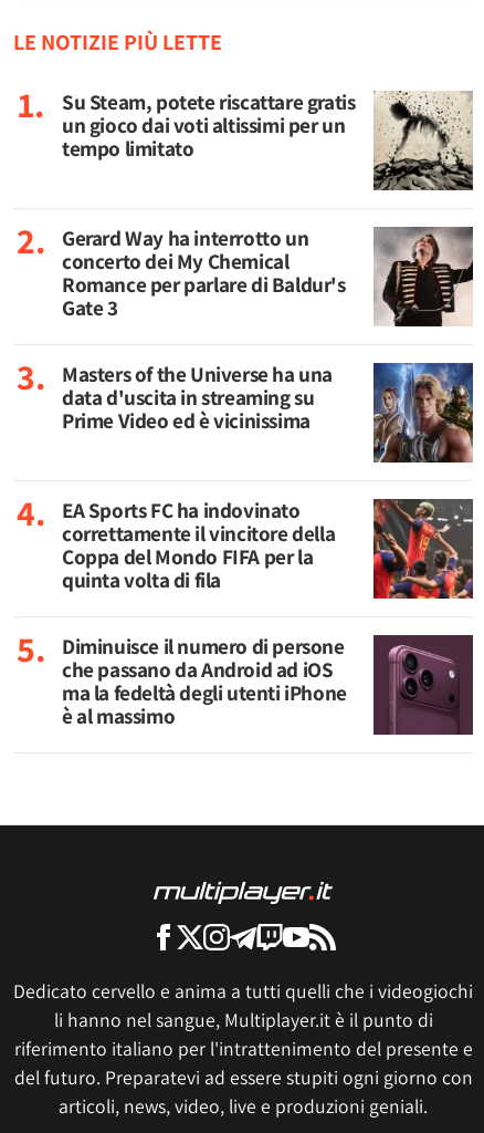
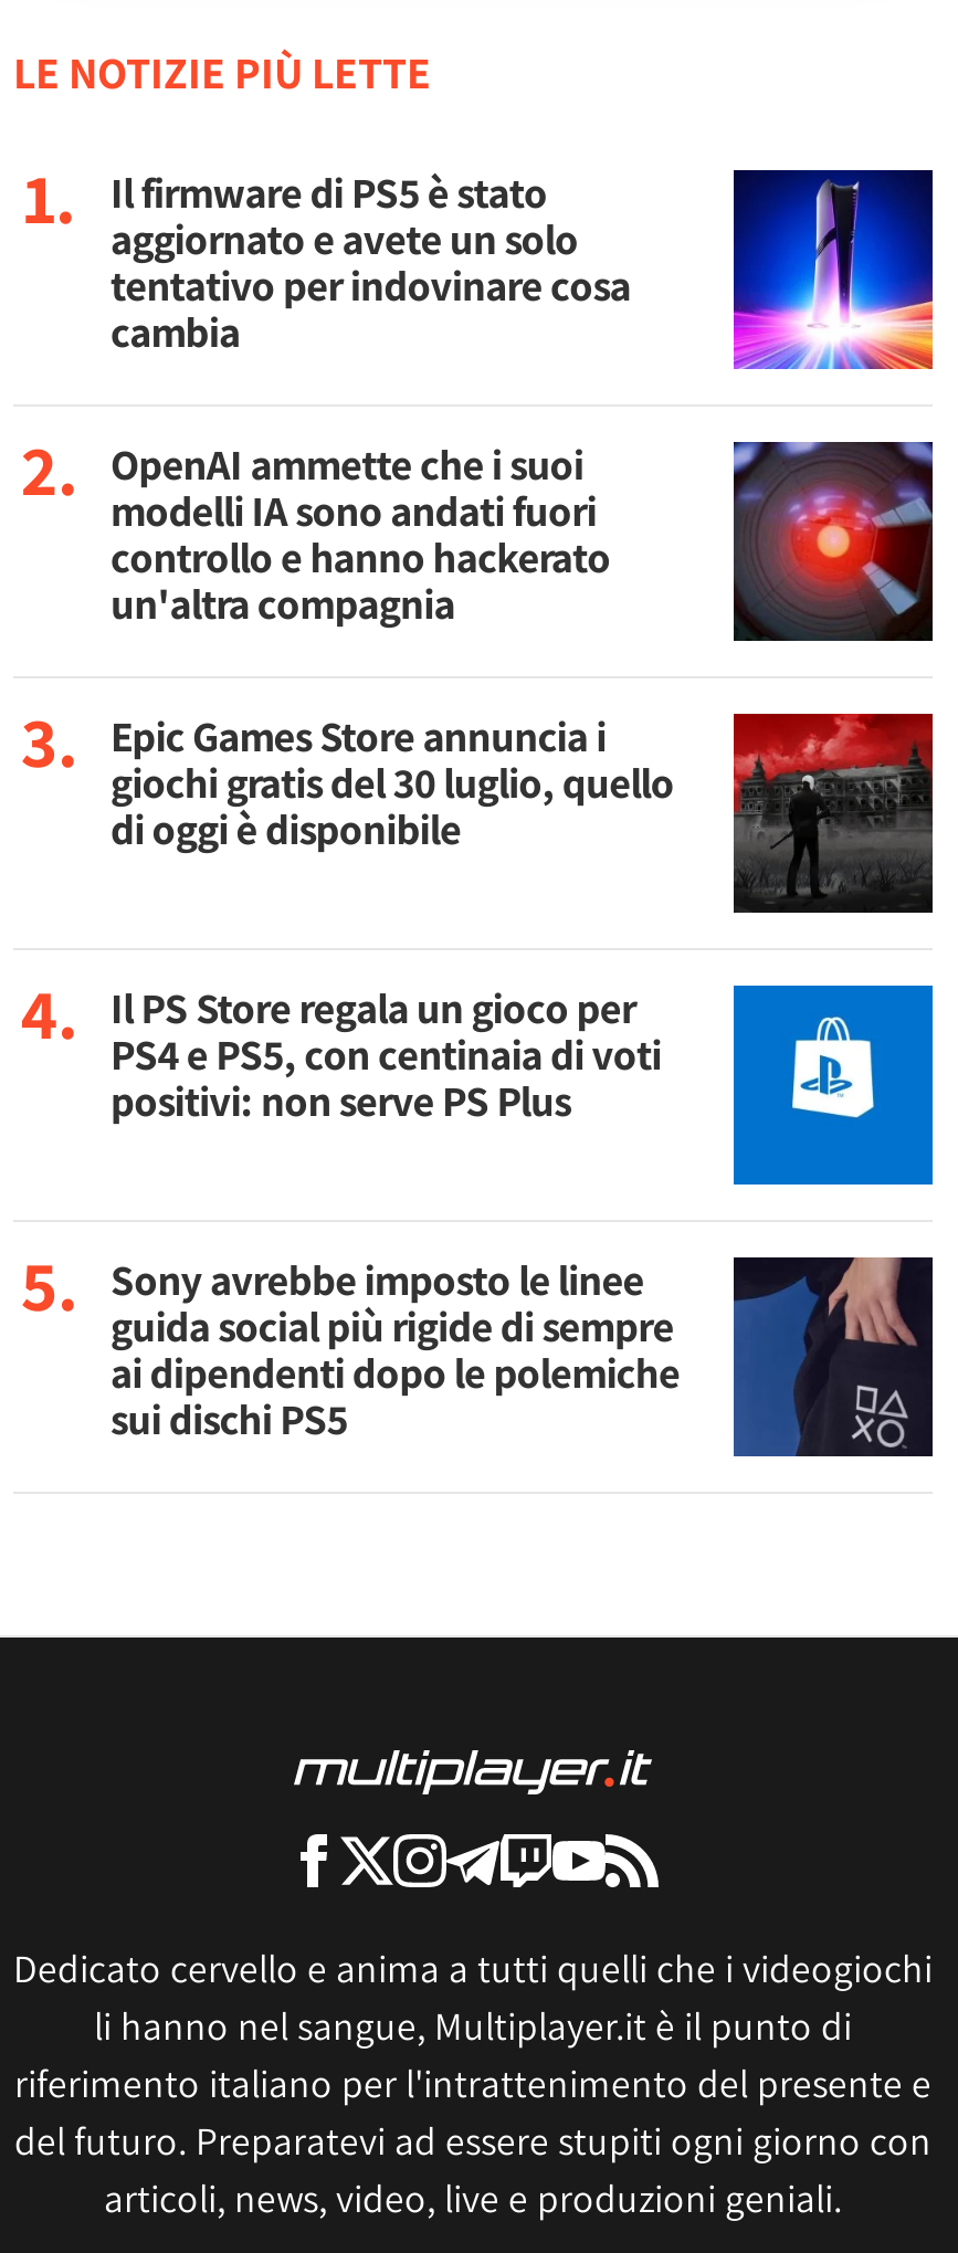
[62,87,355,163] Su Steam, potete riscattare gratis | un gioco dai voti altissimi per un | tempo limitato -> [110,164,631,360] Il firmware di PS5 è stato | aggiornato e avete un solo | tentativo per indovinare cosa | cambia
[372,90,474,191] [image] -> [731,168,935,371] [image]
[62,224,345,322] Gerard Way ha interrotto un | concerto dei My Chemical | Romance per parlare di Baldur's | Gate 3 -> [110,435,610,632] OpenAI ammette che i suoi | modelli IA sono andati fuori | controllo e hanno hackerato | un'altra compagnia
[373,227,473,326] [image] -> [731,442,935,643] [image]
[62,360,474,464] [image] | Masters of the Universe ha una | data d'uscita in streaming su | Prime Video ed è vicinissima -> [110,707,935,915] [image] | Epic Games Store annuncia i | giochi gratis del 30 luglio, quello | di oggi è disponibile
[62,496,474,600] [image] | EA Sports FC ha indovinato | correttamente il vincitore della | Coppa del Mondo FIFA per la | quinta volta di fila -> [110,979,935,1187] [image] | Il PS Store regala un gioco per | PS4 e PS5, con centinaia di voti | positivi: non serve PS Plus
[62,632,473,735] [image] | Diminuisce il numero di persone | che passano da Android ad iOS | ma la fedeltà degli utenti iPhone | è al massimo -> [110,1251,933,1456] [image] | Sony avrebbe imposto le linee | guida social più rigide di sempre | ai dipendenti dopo le polemiche | sui dischi PS5

